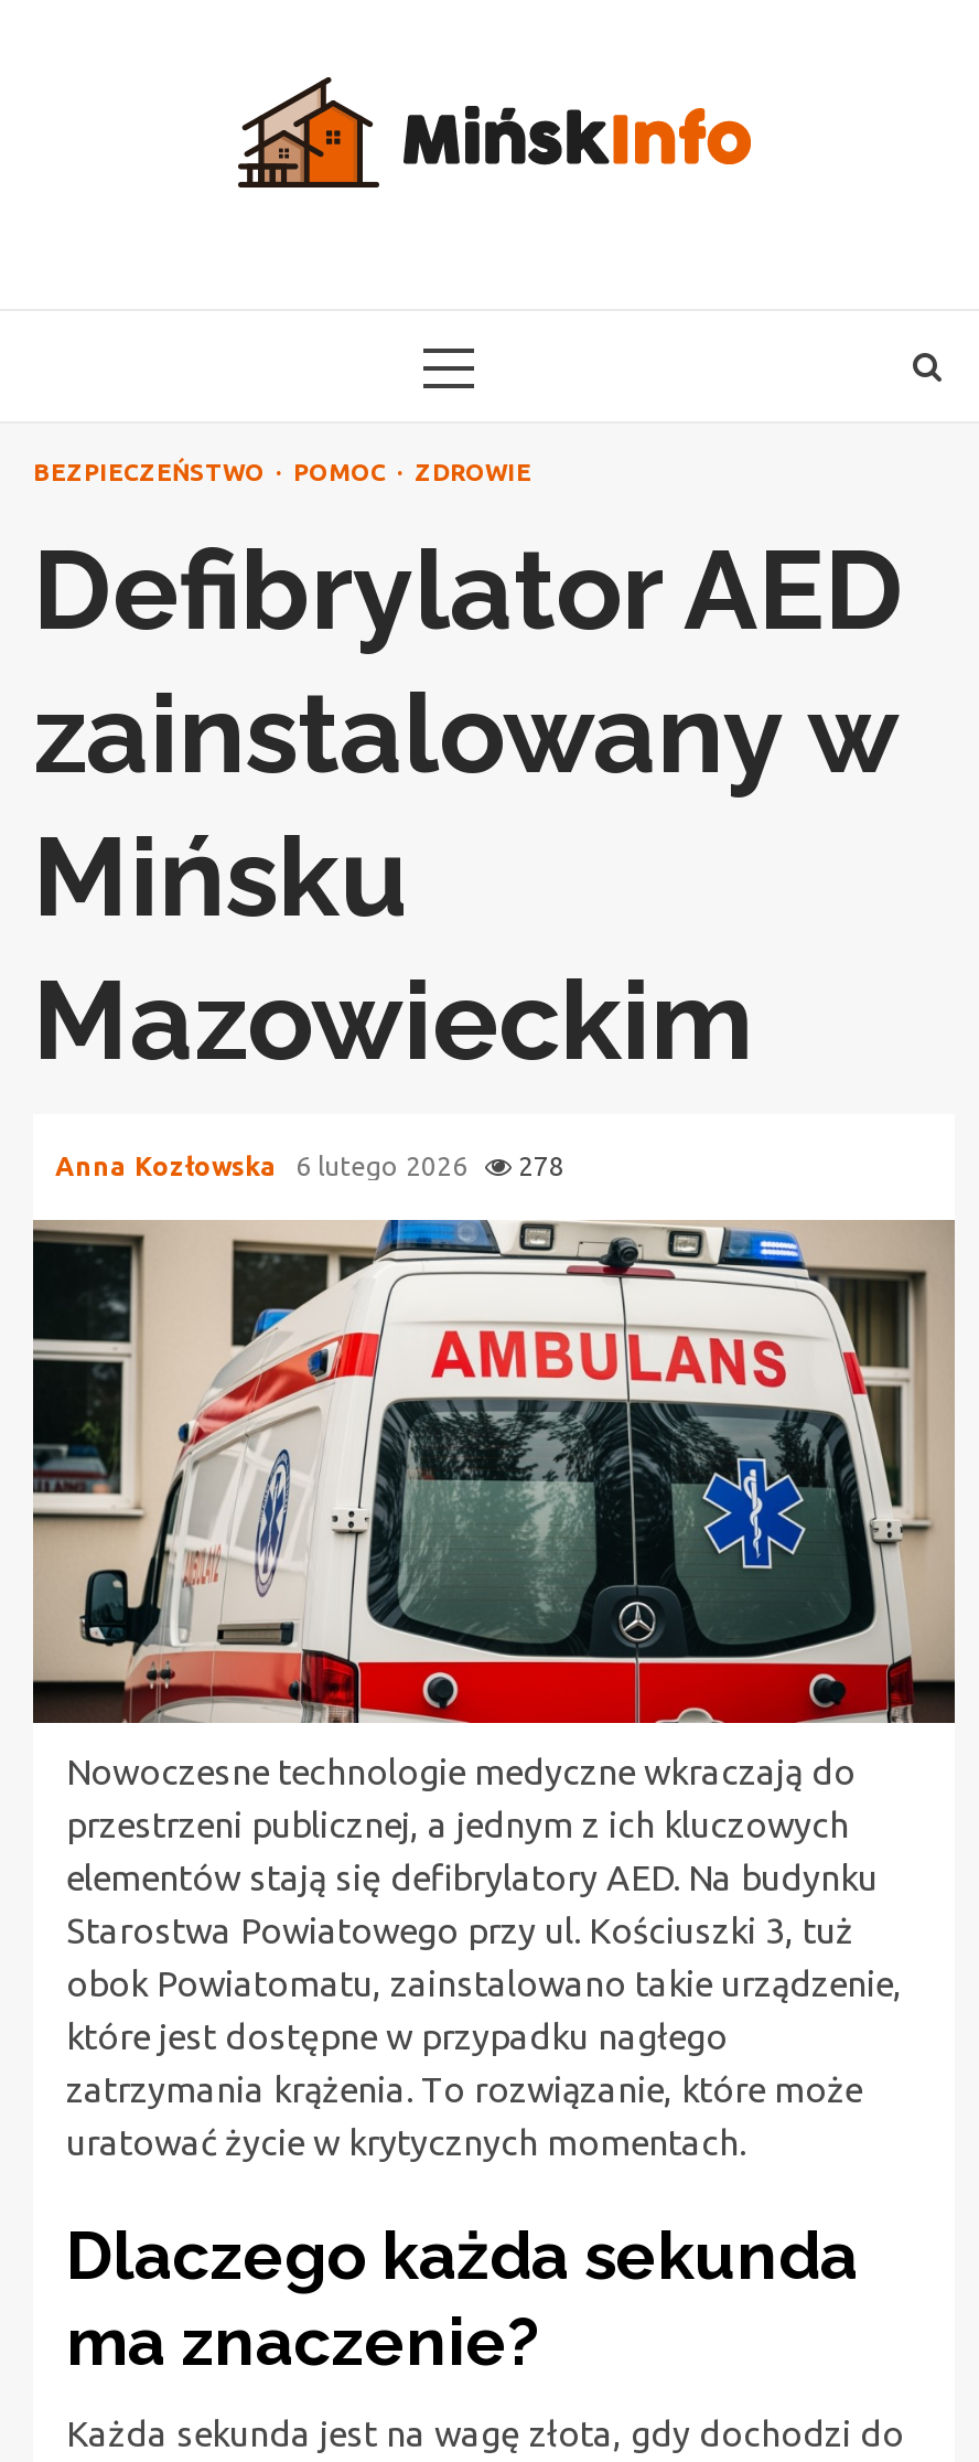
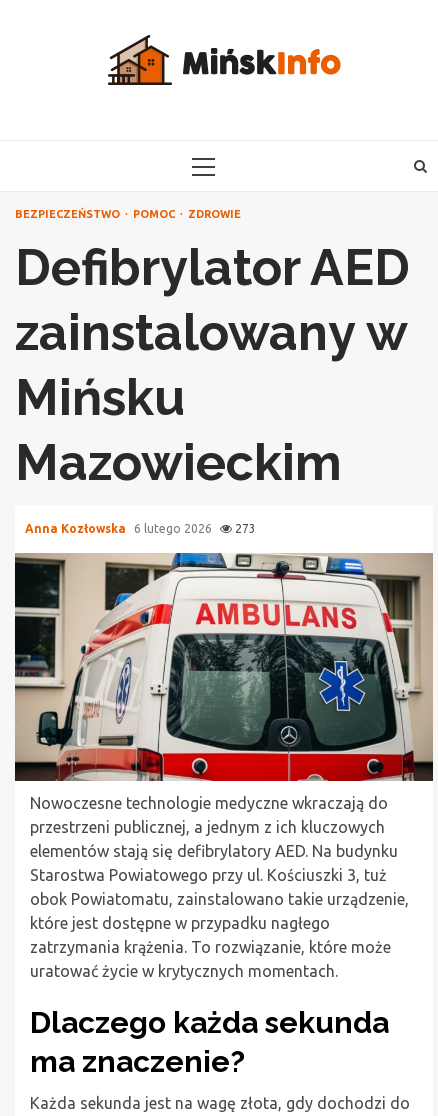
[55,1152,564,1180] Anna Kozłowska 6 lutego 2026 278 -> [25,522,256,535] Anna Kozłowska 6 lutego 2026 273

